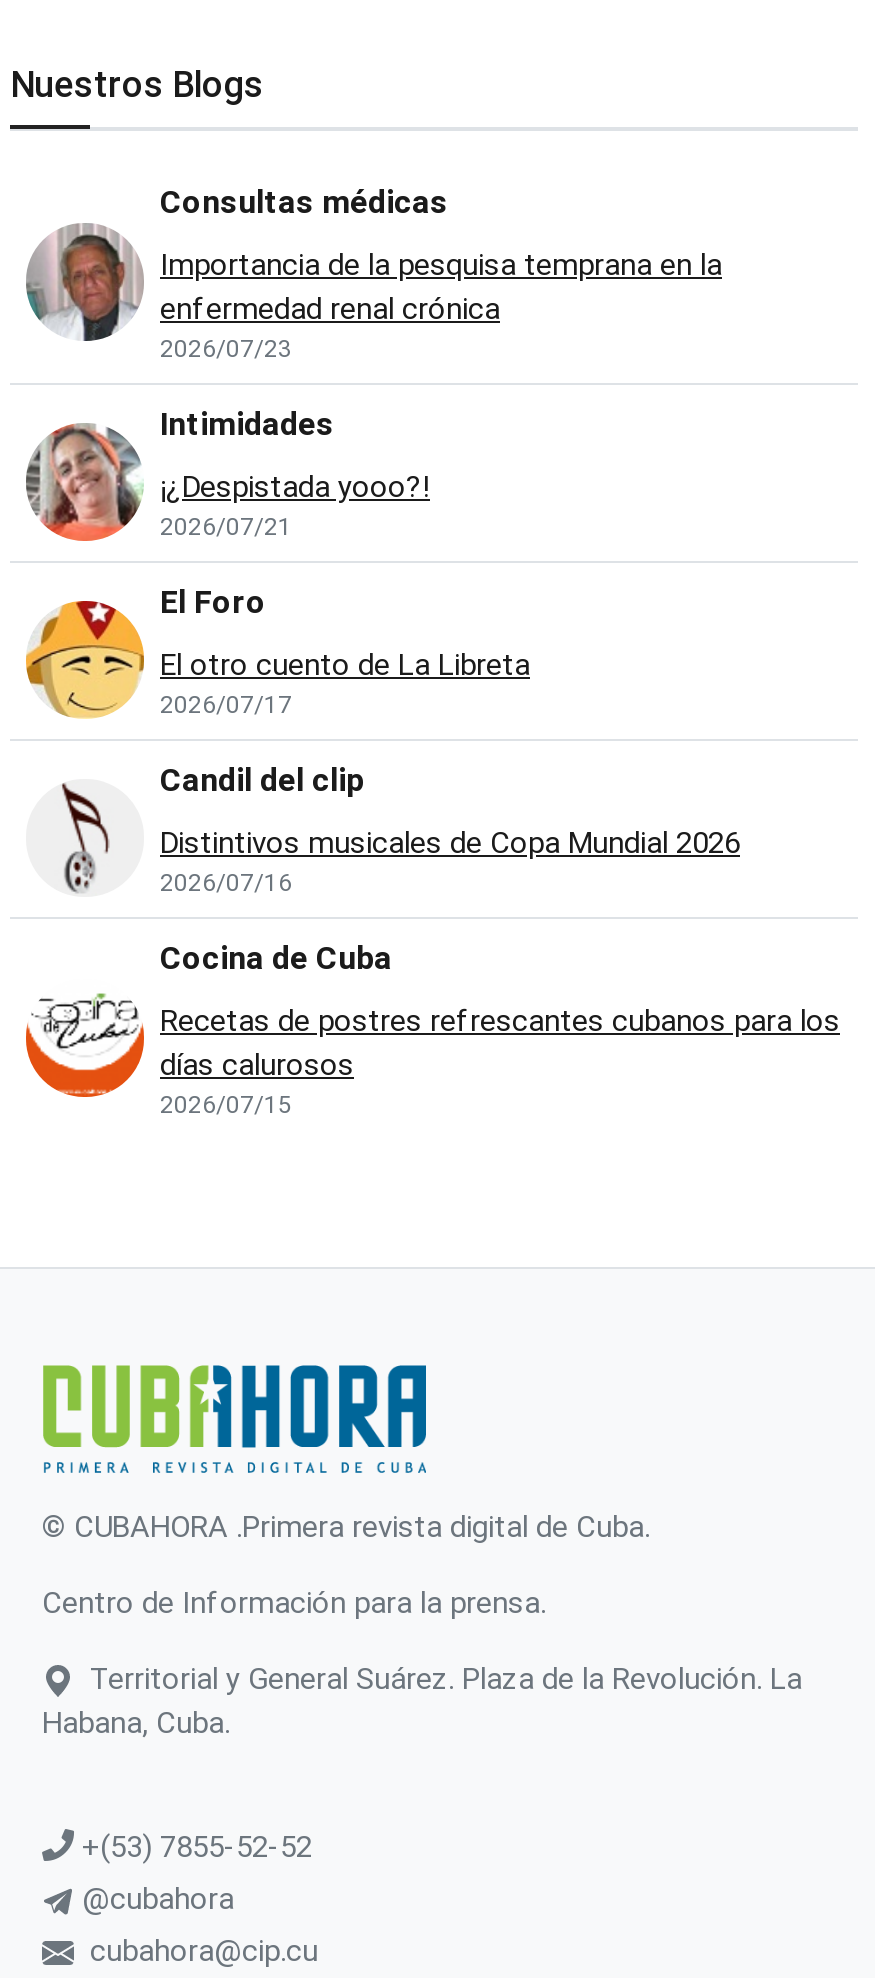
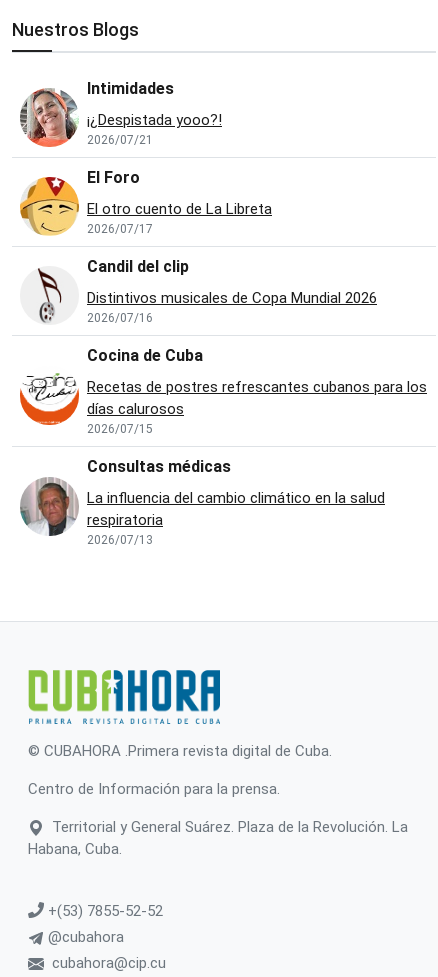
moved [24,183,448,343] -> [19,457,231,537]: [image] | Consultas médicas
[160,247,722,363] Importancia de la pesquisa temprana en la | enfermedad renal crónica | 2026/07/23 -> none
moved [24,405,840,1119] -> [19,79,427,436]: [image] | Intimidades | ¡¿Despistada yooo?! | ... | días calurosos | 2026/07/15
none -> [87,489,385,547] La influencia del cambio climático en la salud | respiratoria | 2026/07/13

